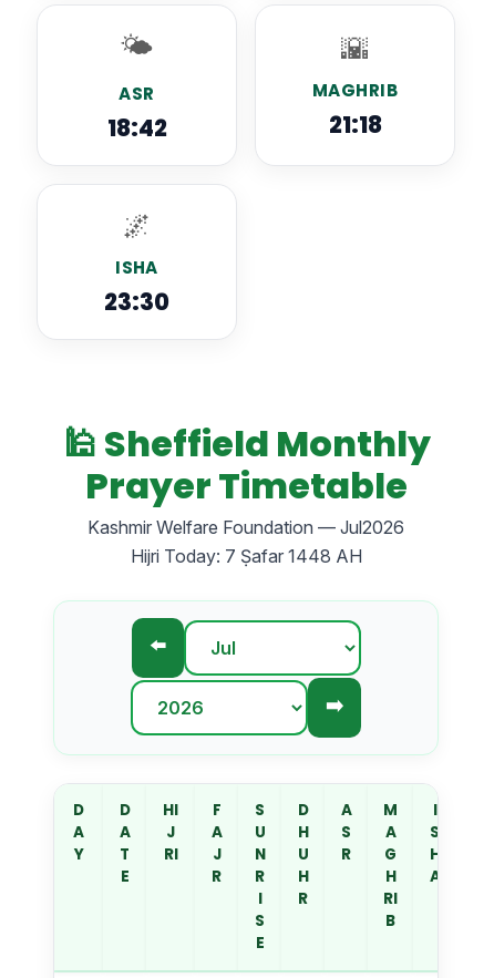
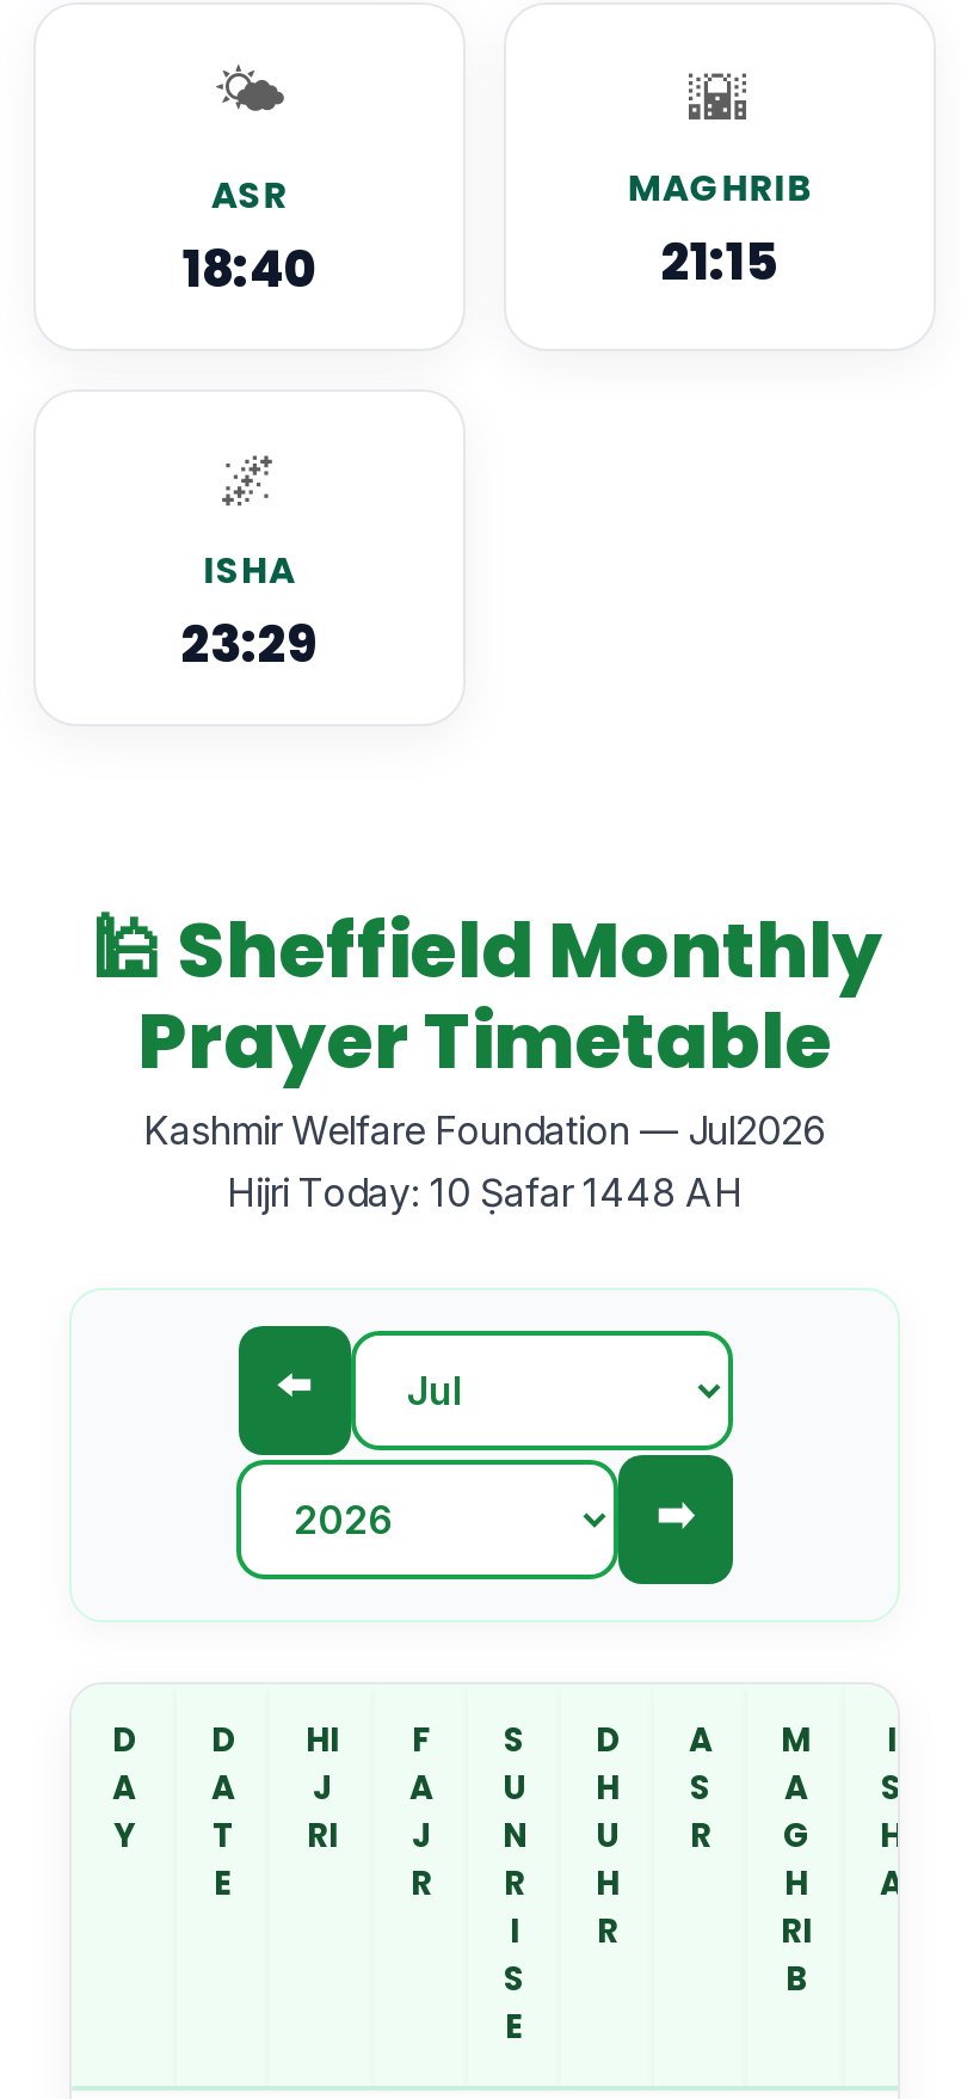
[107,112,167,144] 18:42 -> [183,234,316,303] 18:40
[328,109,382,141] 21:18 -> [661,228,778,297] 21:15
[104,286,169,318] 23:30 -> [181,609,318,679] 23:29
[130,545,362,567] Hijri Today: 7 Ṣafar 1448 AH -> [227,1168,743,1216] Hijri Today: 10 Ṣafar 1448 AH

